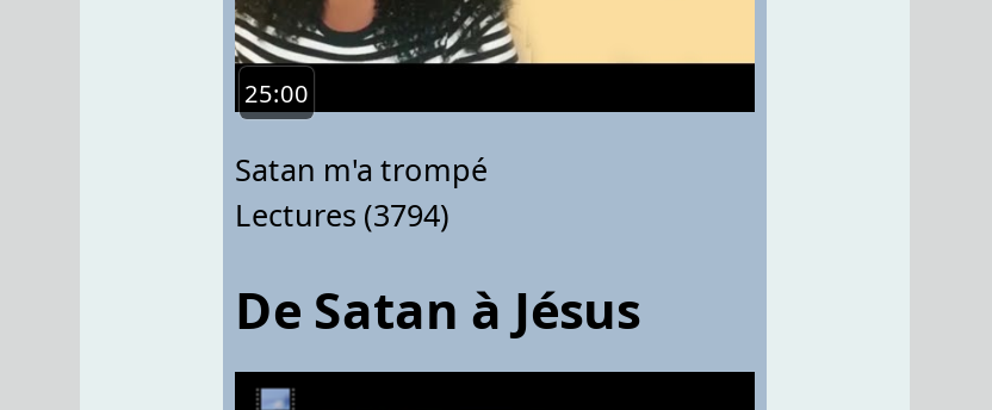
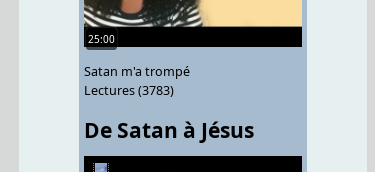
[235,196,449,237] Lectures (3794) -> [84,82,174,99] Lectures (3783)

